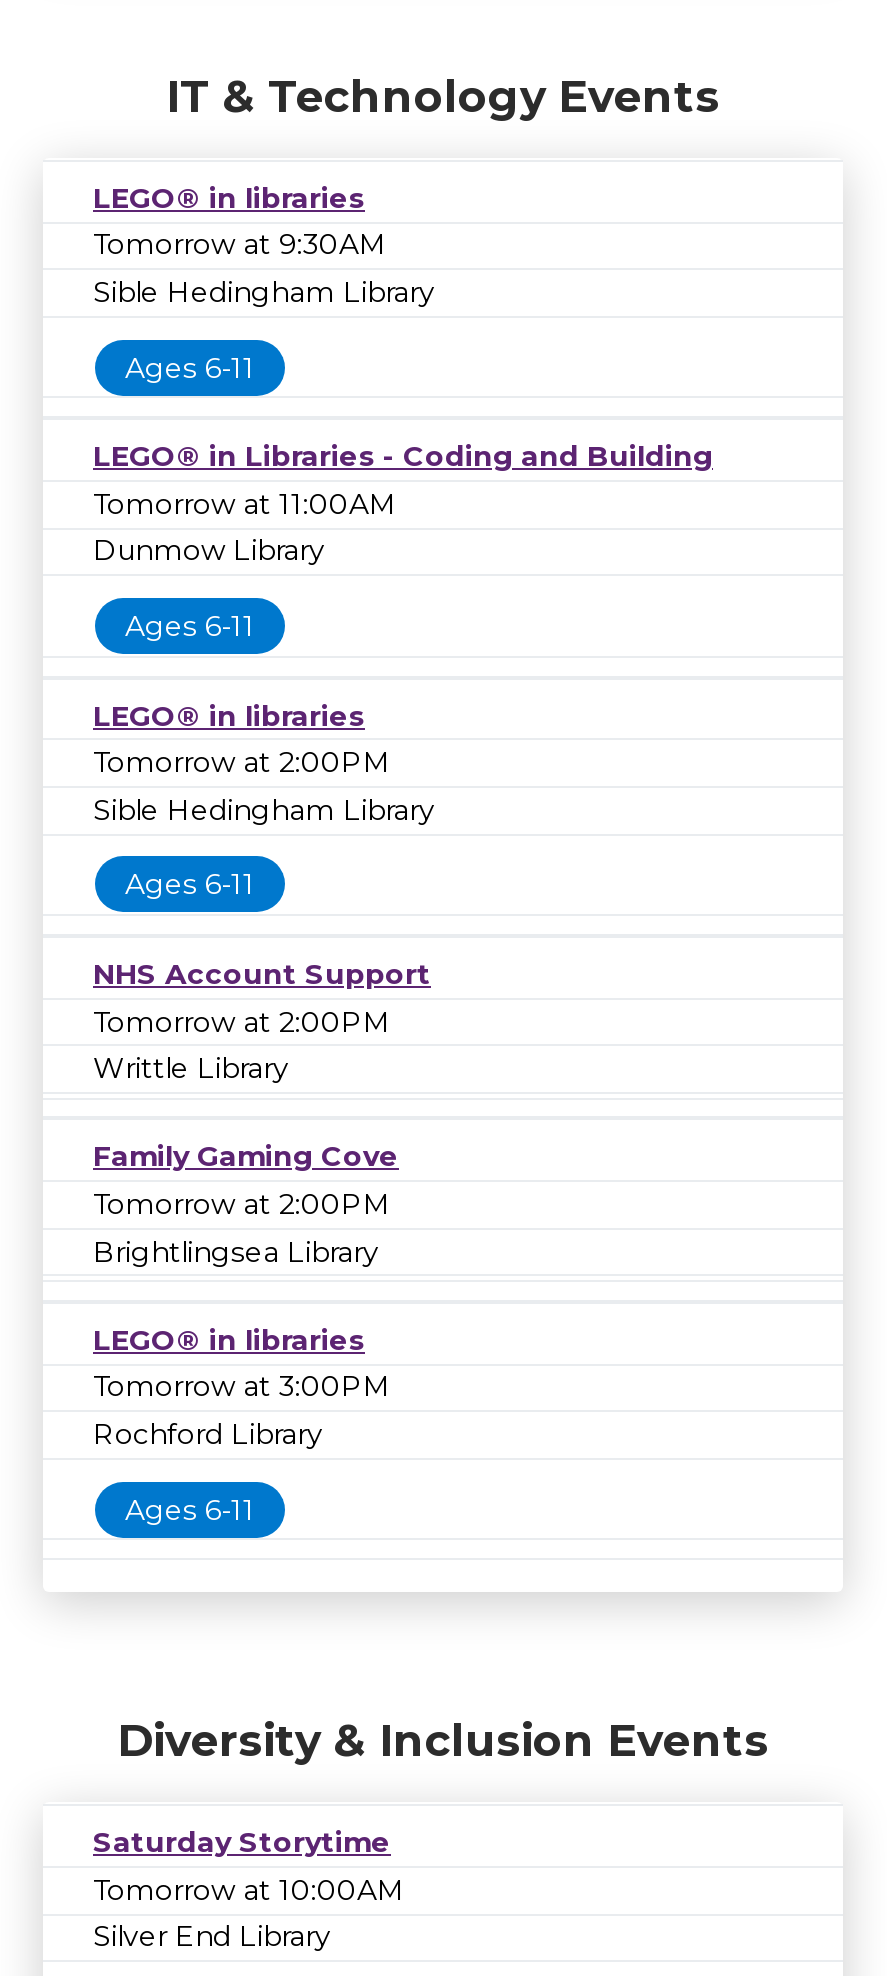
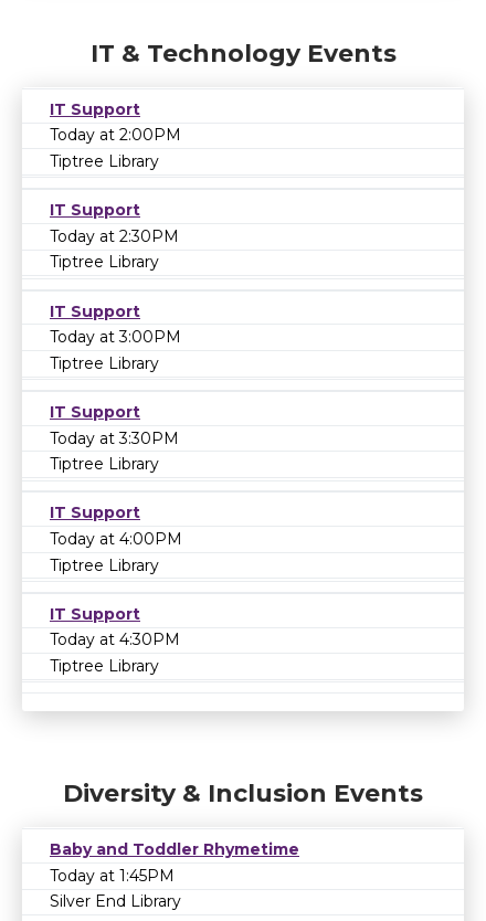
[93,180,713,1527] LEGO® in libraries | Tomorrow at 9:30AM | Sible Hedingham Library | Ages 6-11 | LEGO® in Libraries - Coding and Building | Tomorrow at 11:00AM | Dunmow Library | Ages 6-11 | LEGO® in libraries | Tomorrow at 2:00PM | Sible Hedingham Library | Ages 6-11 | NHS Account Support | Tomorrow at 2:00PM | Writtle Library | Family Gaming Cove | Tomorrow at 2:00PM | Brightlingsea Library | LEGO® in libraries | Tomorrow at 3:00PM | Rochford Library | Ages 6-11 -> [50,99,182,676] IT Support | Today at 2:00PM | Tiptree Library | IT Support | Today at 2:30PM | Tiptree Library | IT Support | Today at 3:00PM | Tiptree Library | IT Support | Today at 3:30PM | Tiptree Library | IT Support | Today at 4:00PM | Tiptree Library | IT Support | Today at 4:30PM | Tiptree Library
[93,1824,405,1907] Saturday Storytime | Tomorrow at 10:00AM -> [50,839,299,885] Baby and Toddler Rhymetime | Today at 1:45PM

